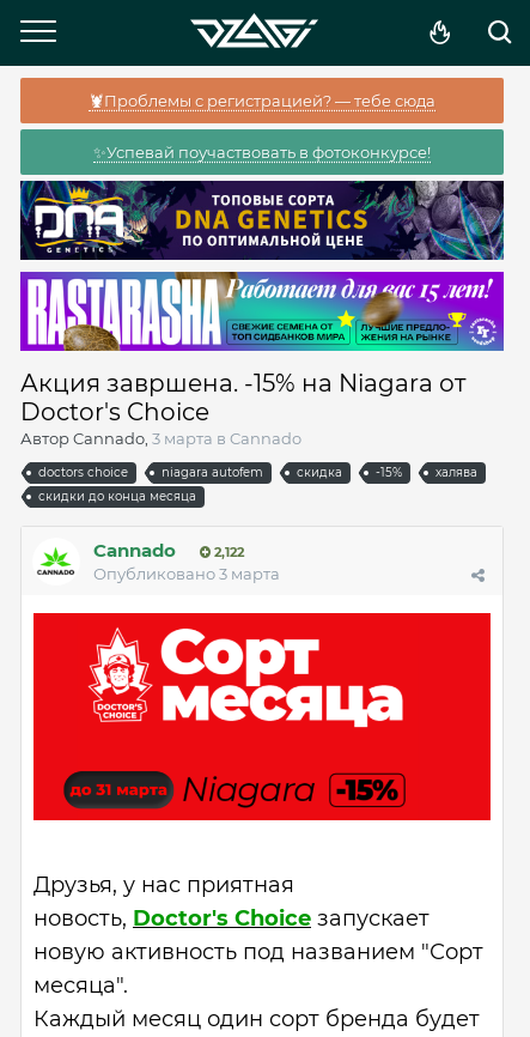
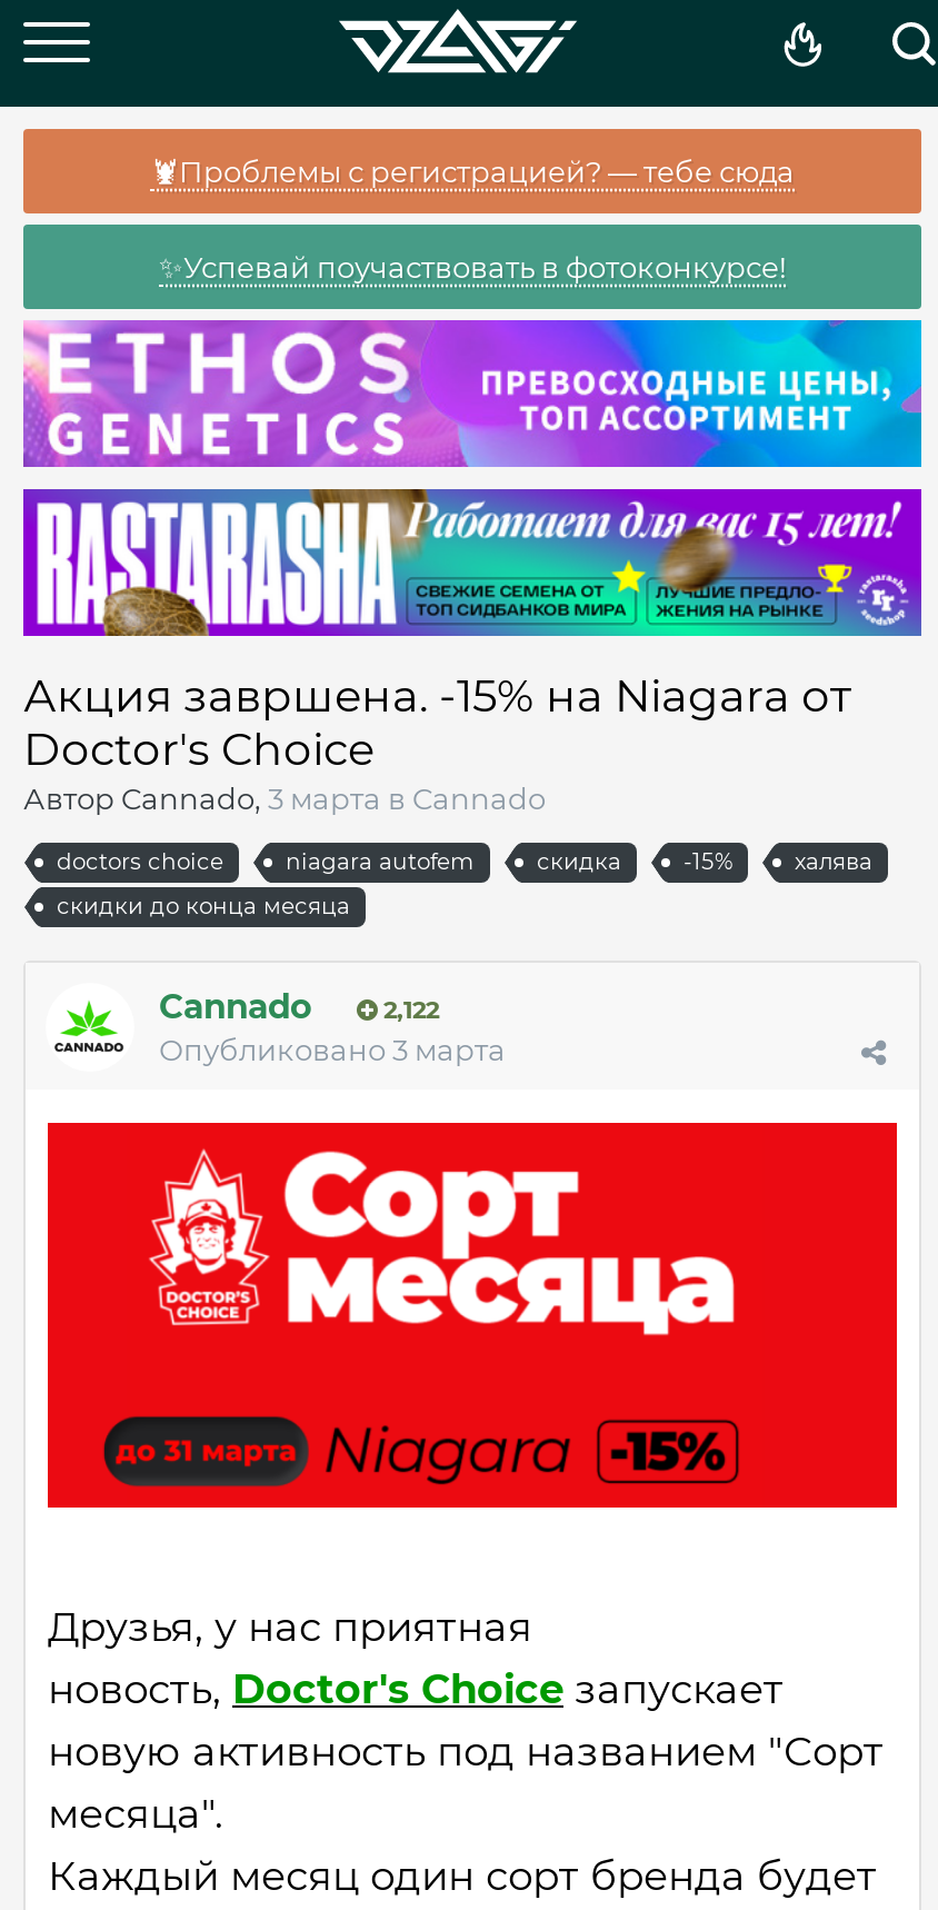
[19,180,505,261] [image] -> [21,318,924,469] [image]

